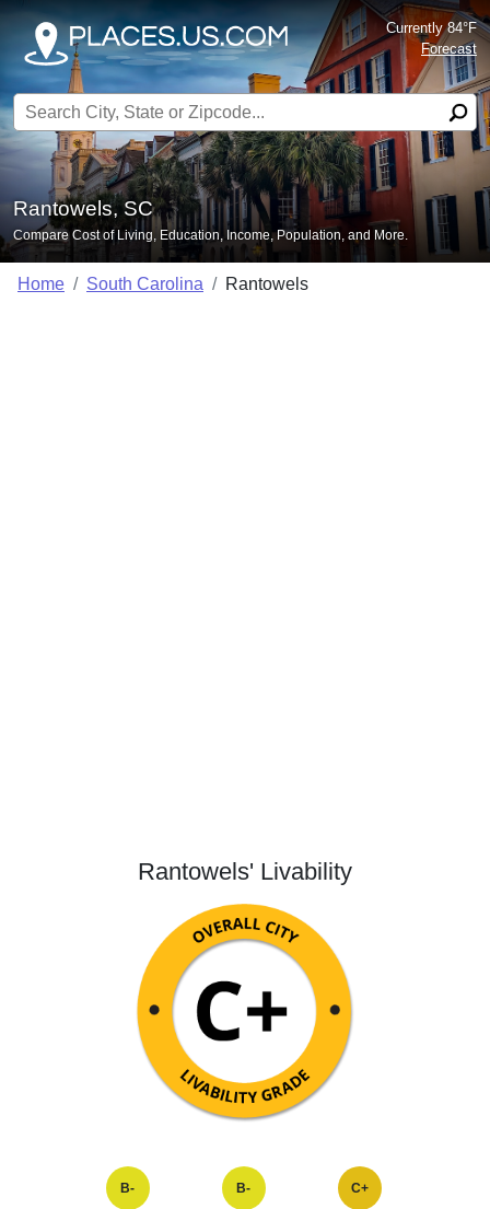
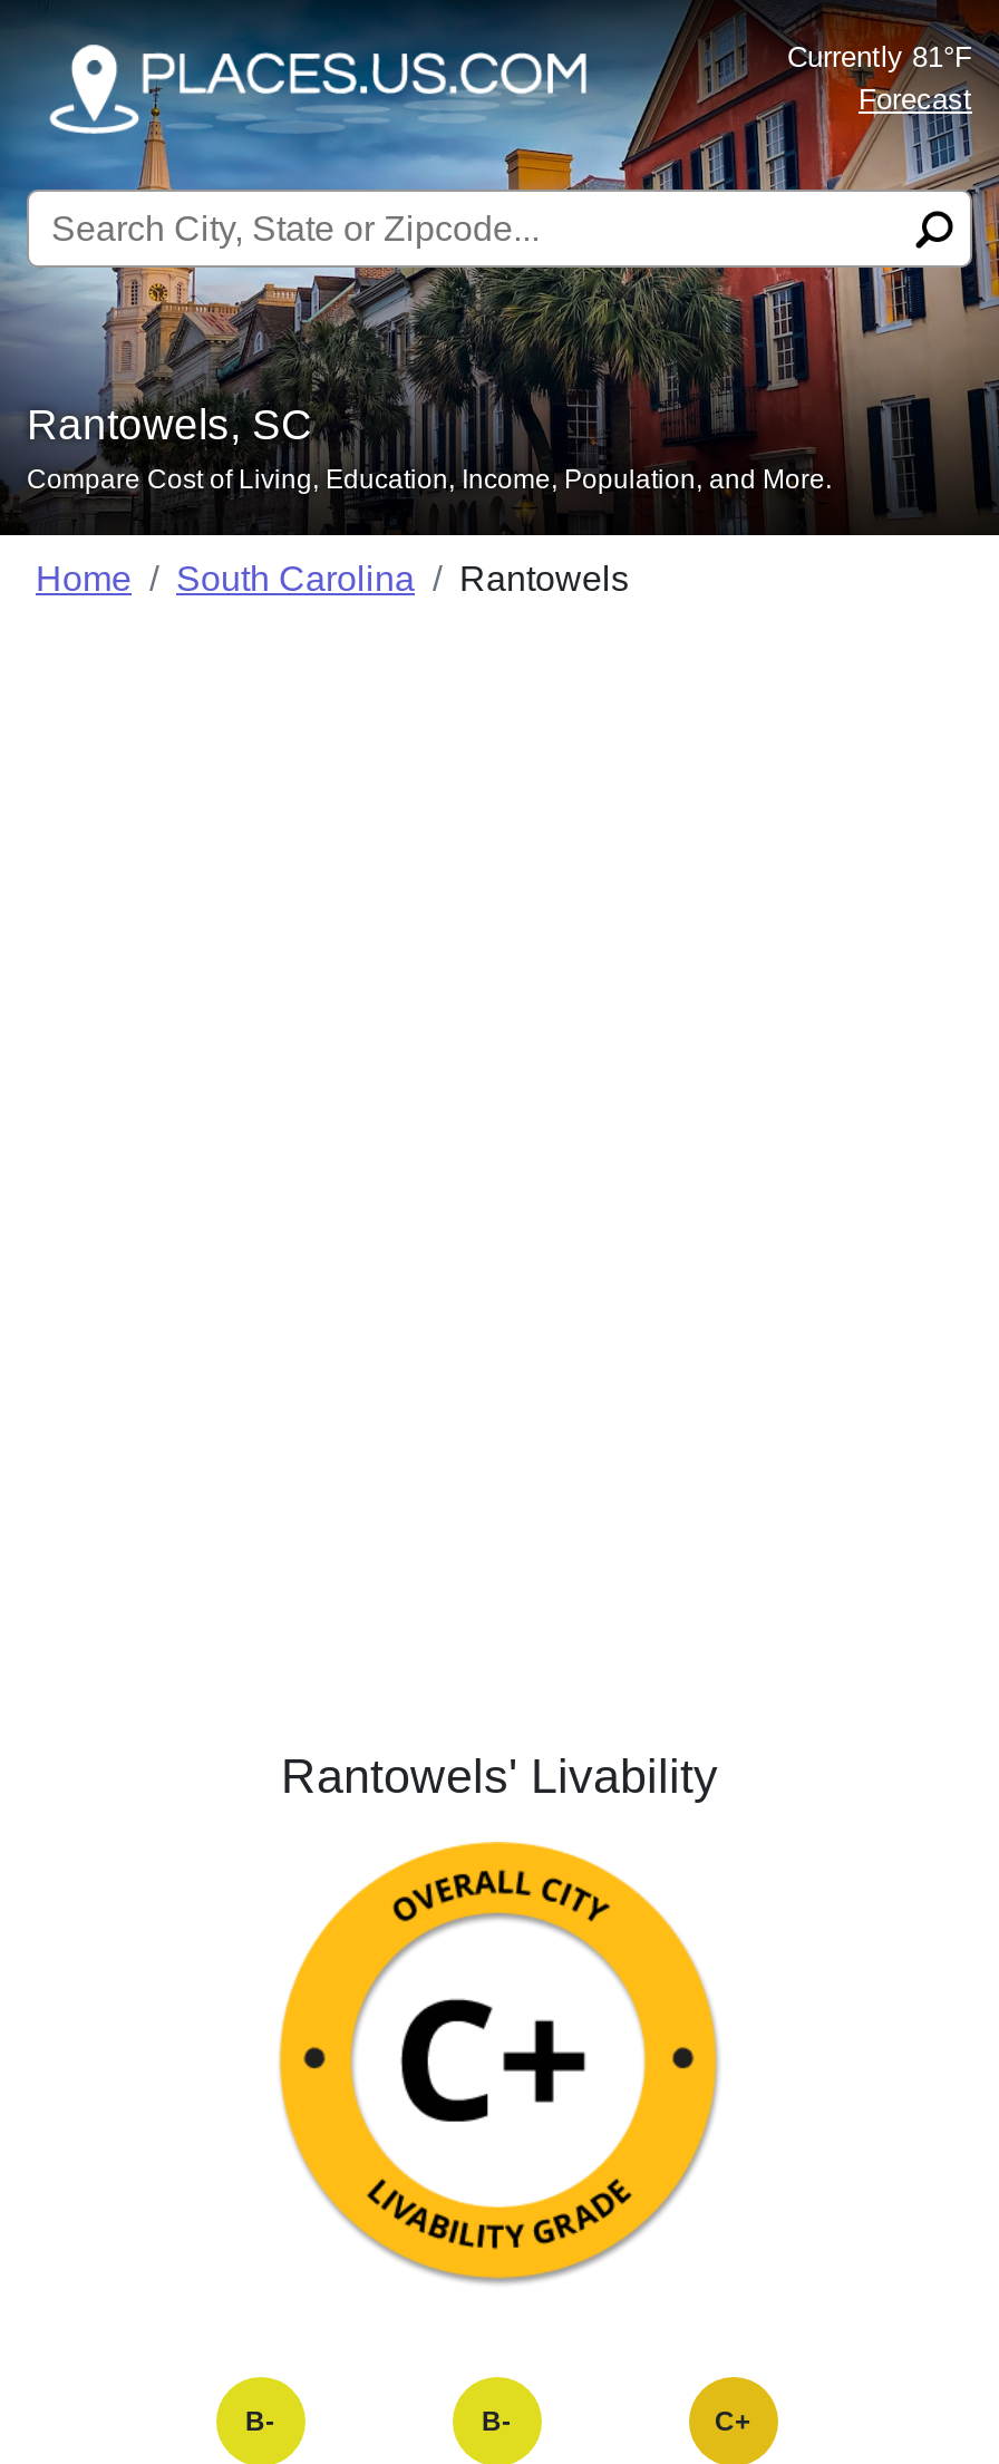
[386,20,477,36] Currently 84°F -> [787,40,972,74] Currently 81°F

